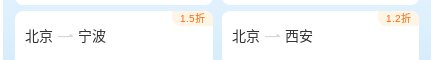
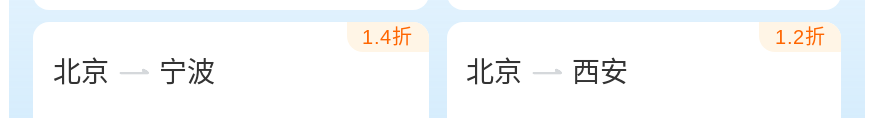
[179,13,204,24] 1.5折 -> [362,26,412,48] 1.4折

